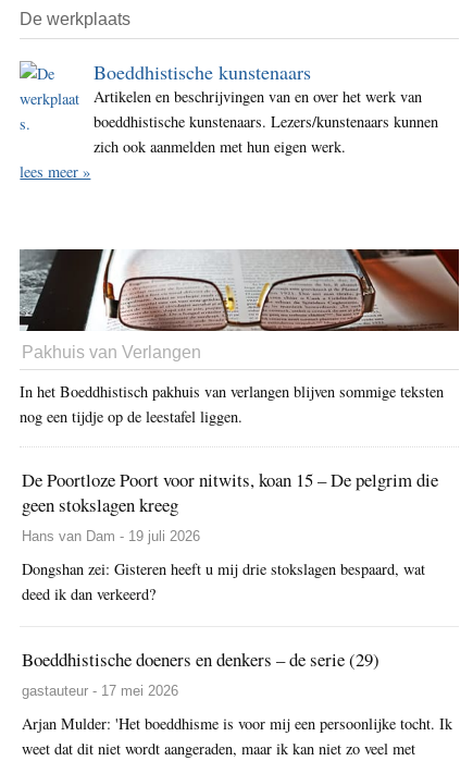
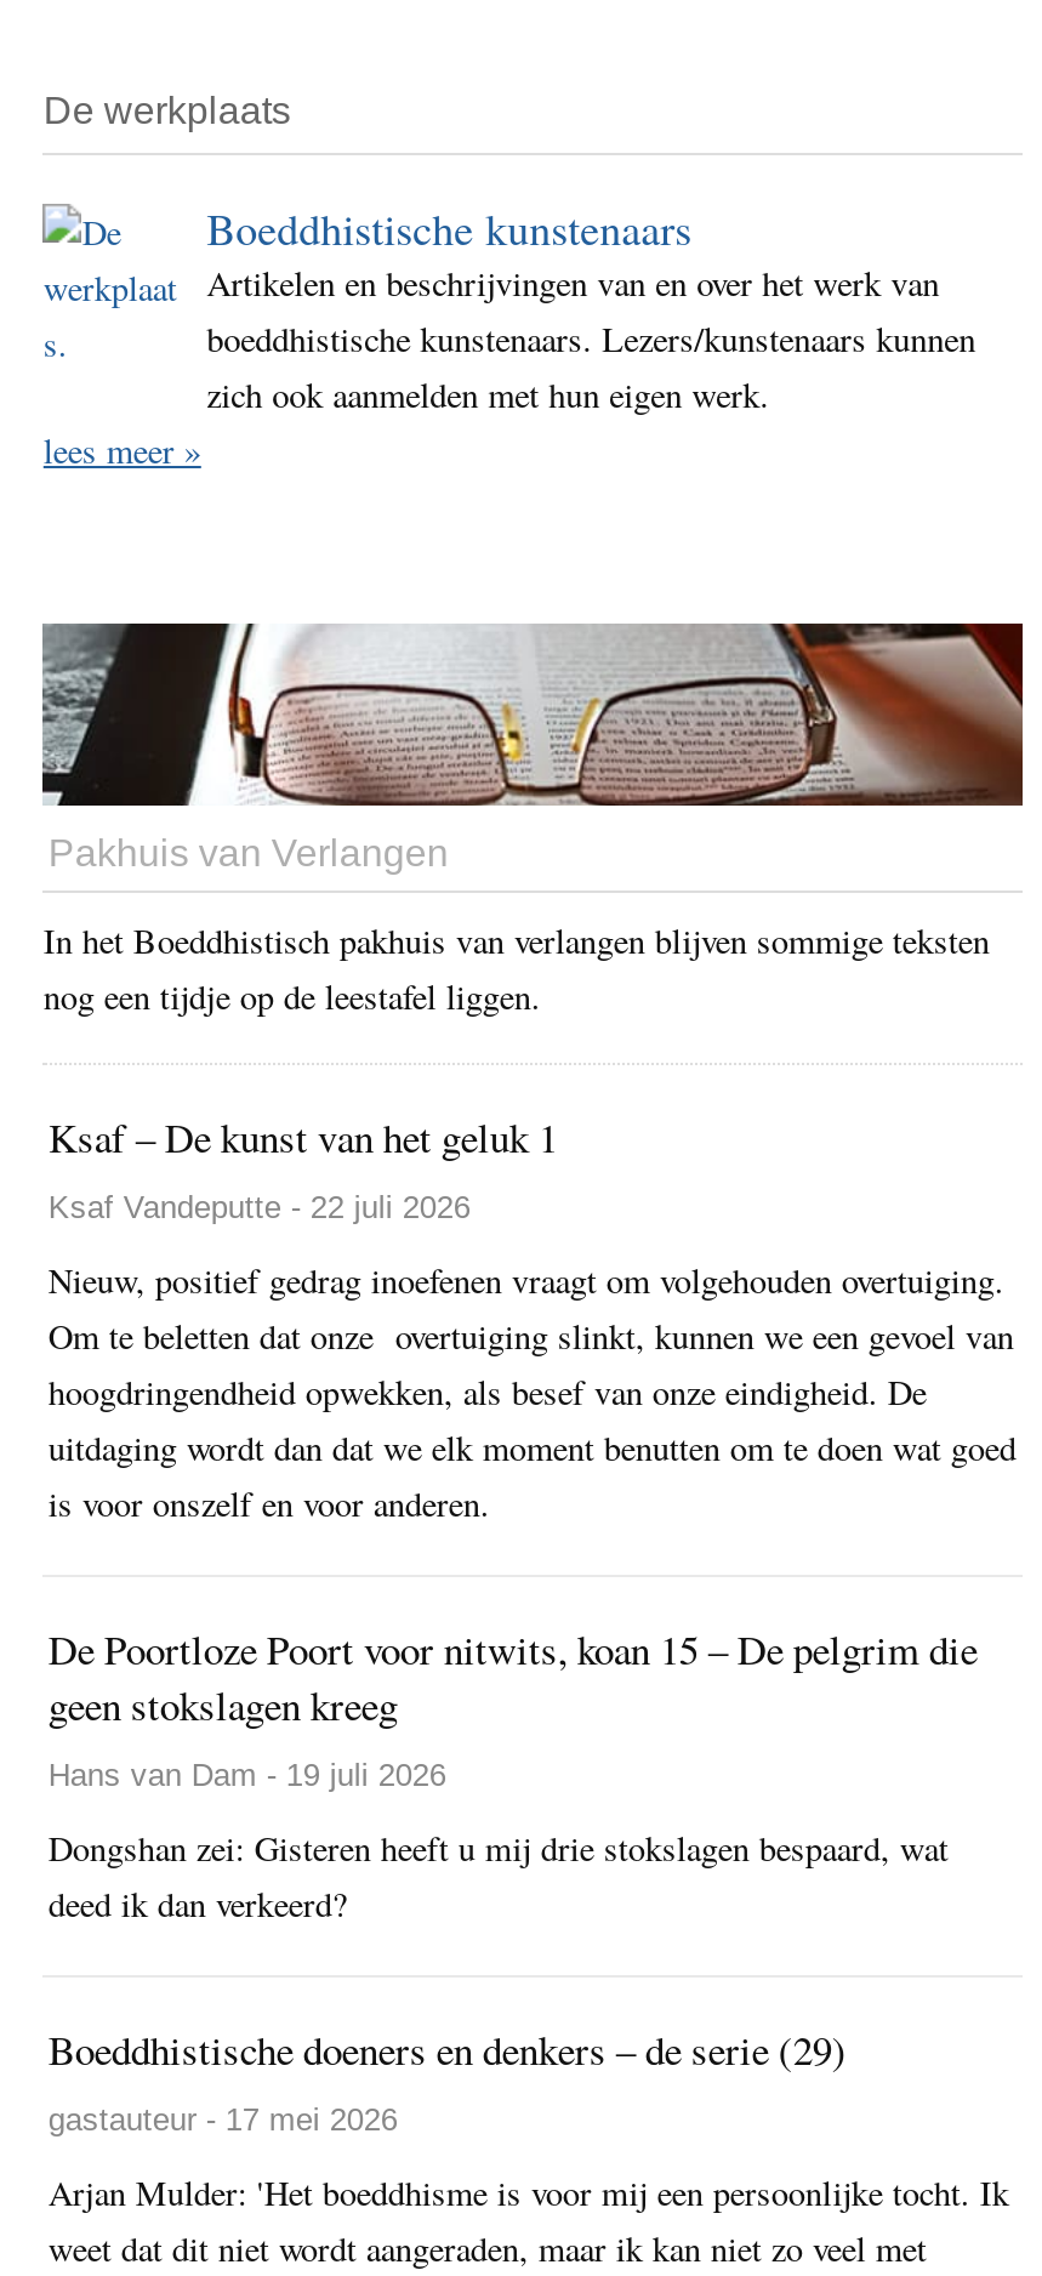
none -> [48,1108,1016,1526] Ksaf – De kunst van het geluk 1 | Ksaf Vandeputte - 22 juli 2026 | Nieuw, positief gedrag inoefenen vraagt om volgehouden overtuiging. | Om te beletten dat onze overtuiging slinkt, kunnen we een gevoel van | hoogdringendheid opwekken, als besef van onze eindigheid. De | uitdaging wordt dan dat we elk moment benutten om te doen wat goed | is voor onszelf en voor anderen.

